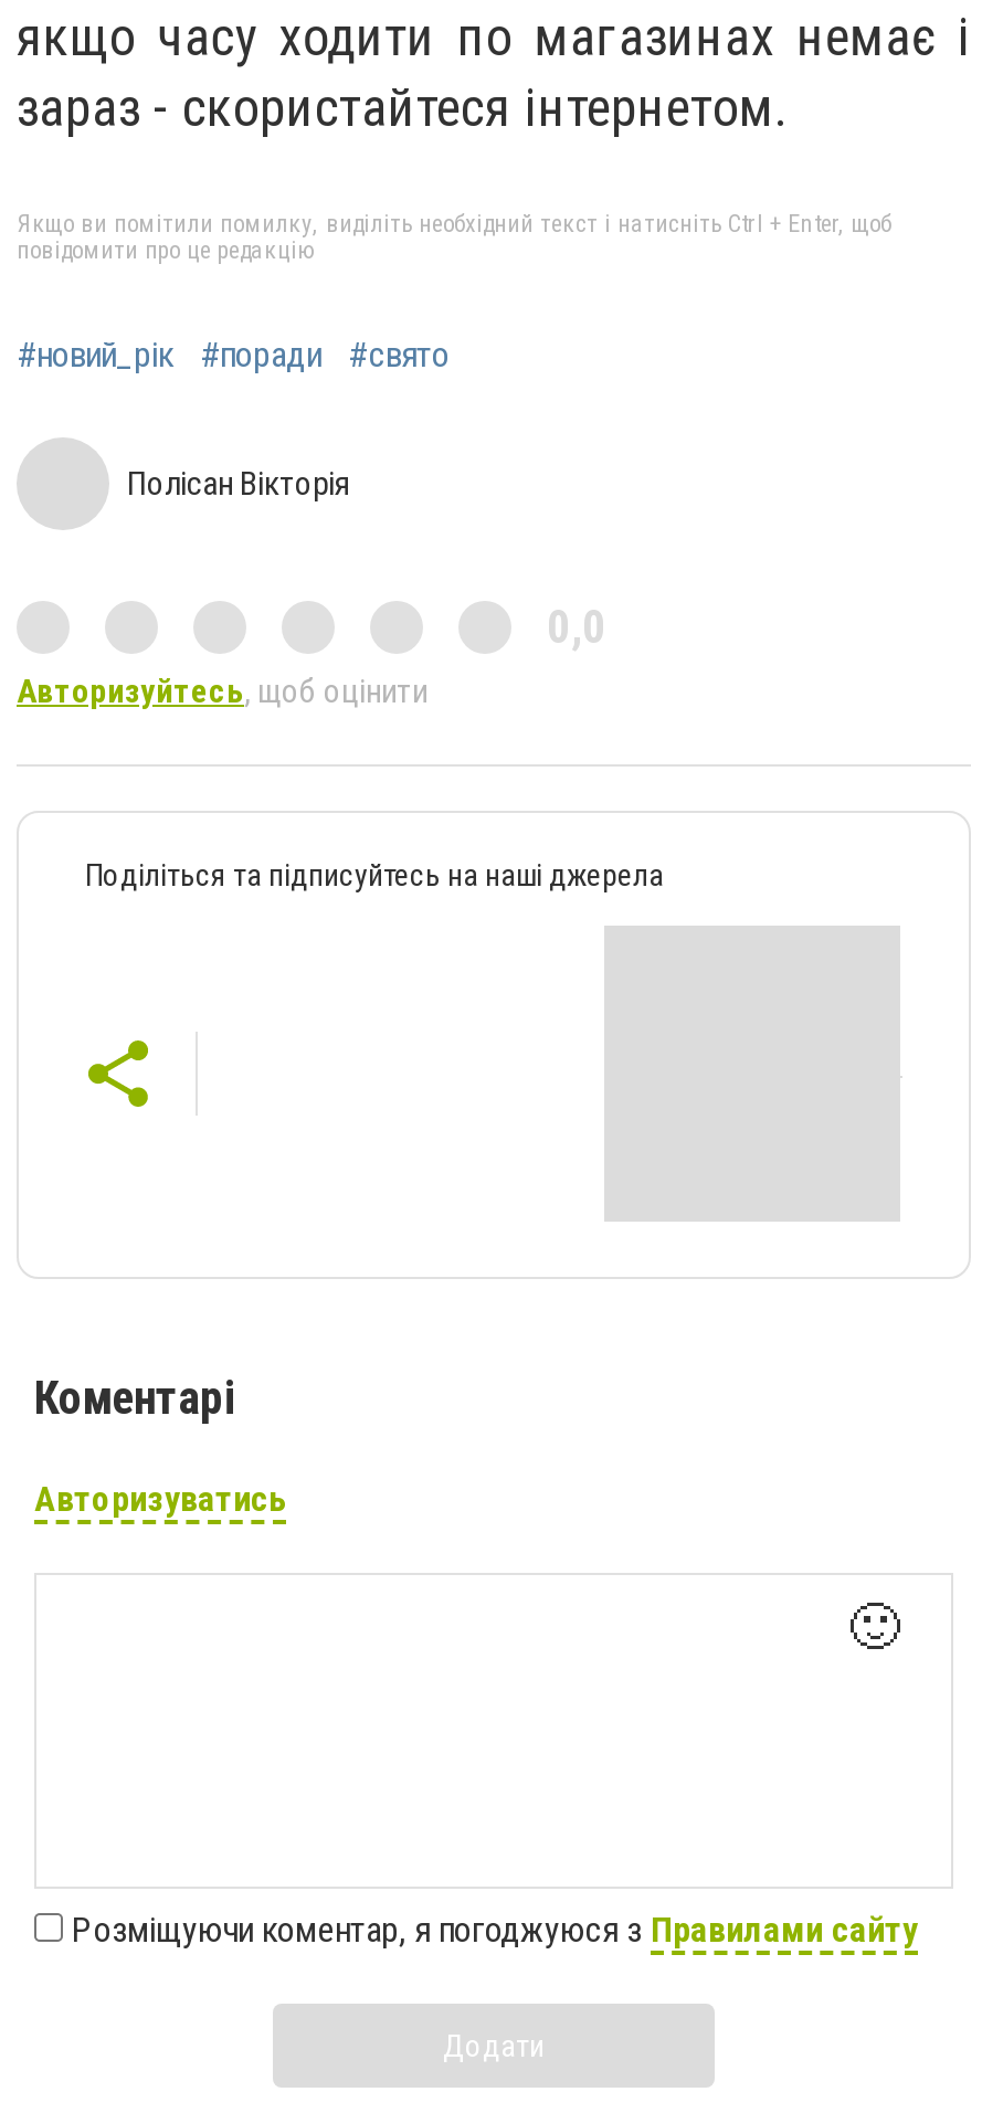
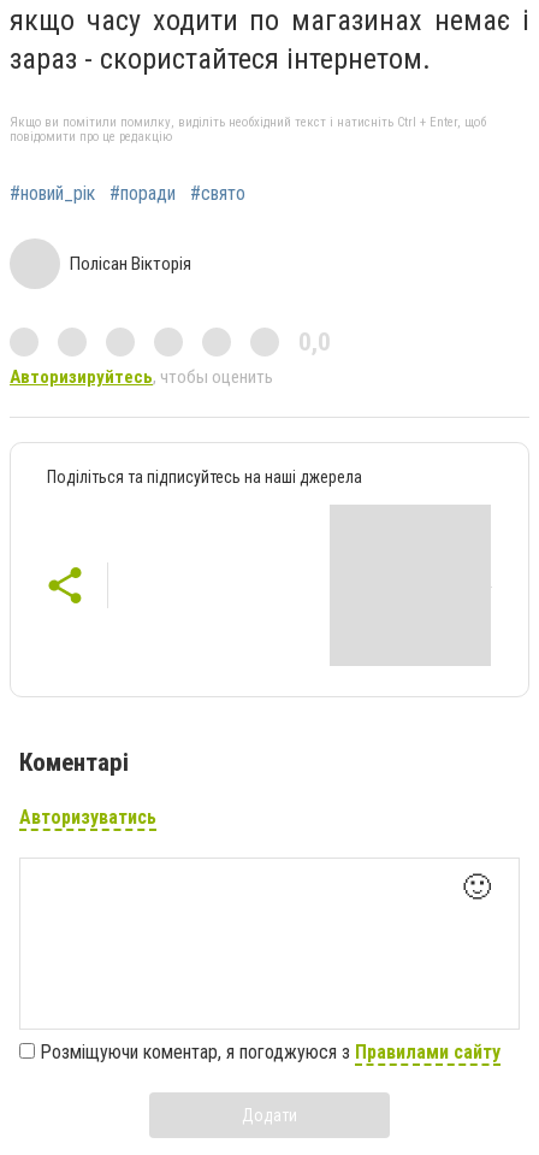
[17,672,427,712] Авторизуйтесь, щоб оцінити -> [10,366,273,388] Авторизируйтесь, чтобы оценить

